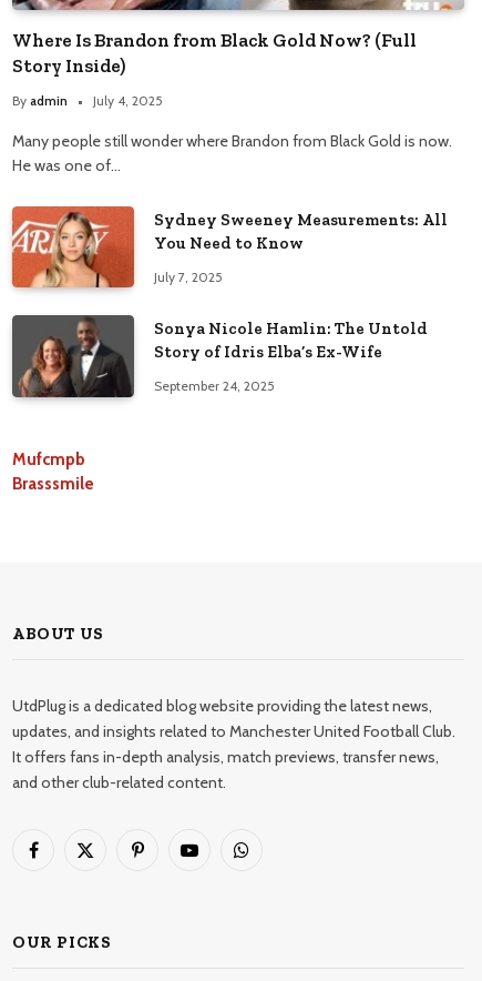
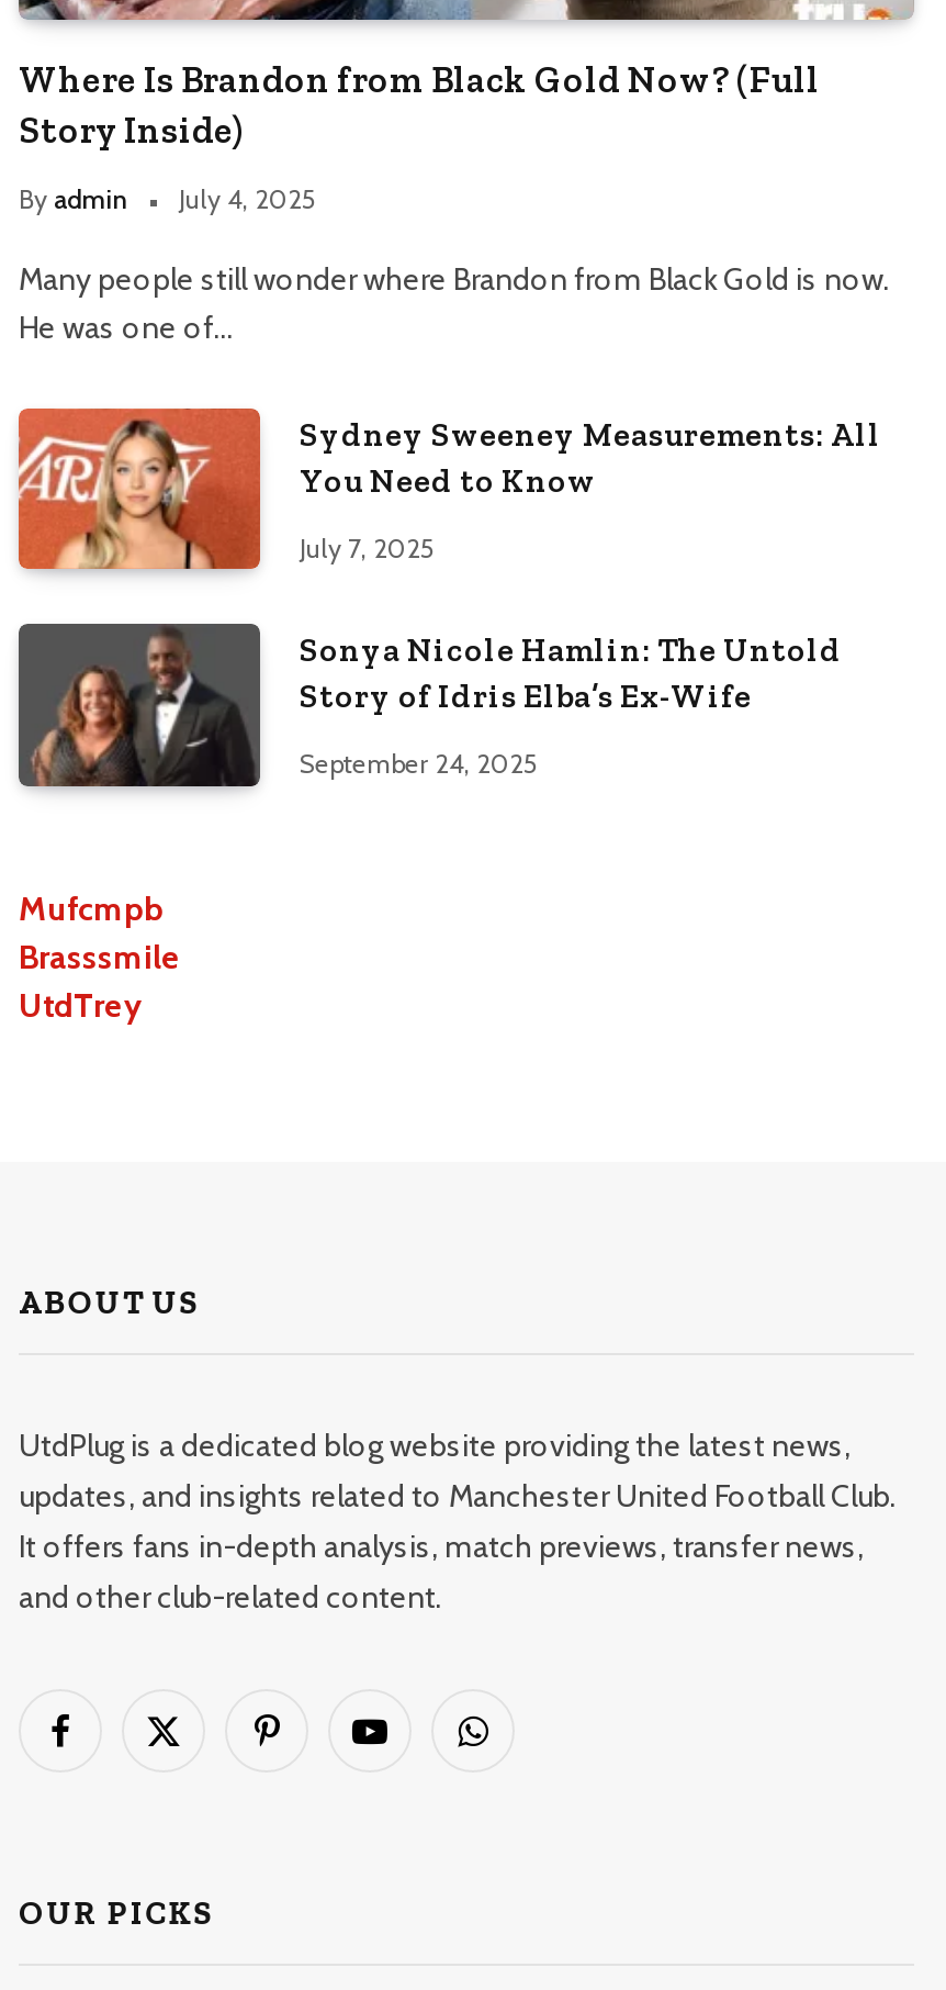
none -> [19,986,142,1025] UtdTrey

